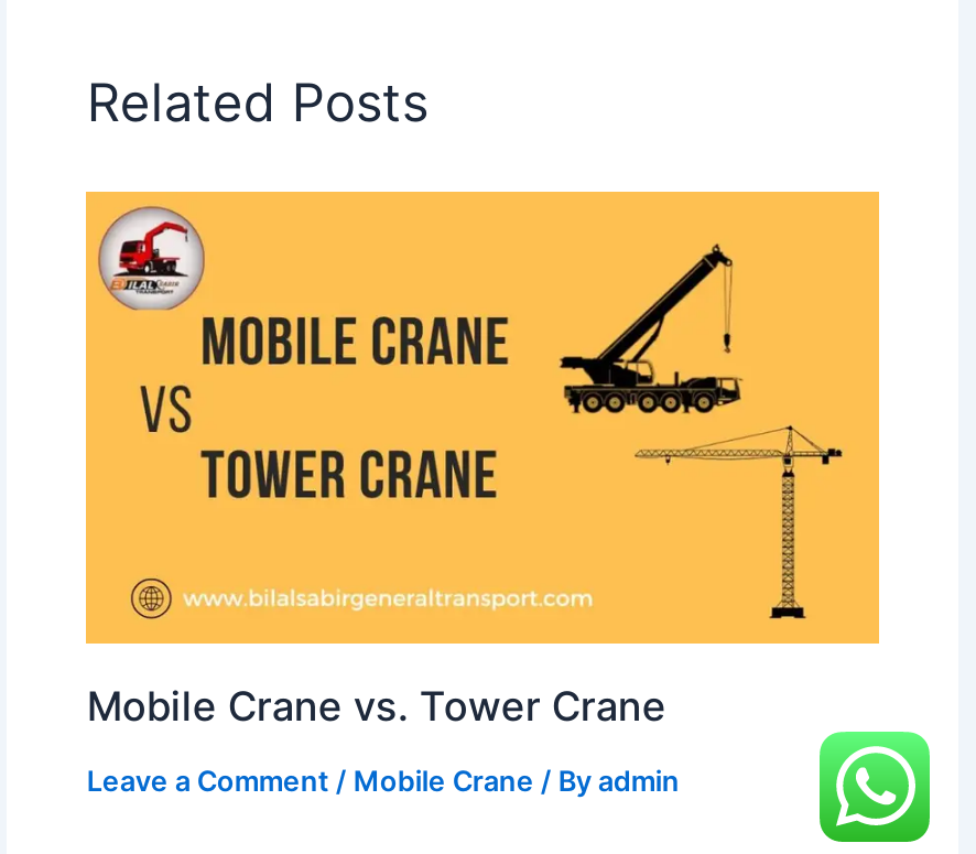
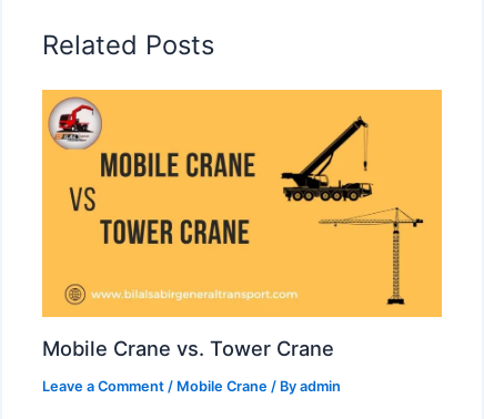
[817,729,932,844] [image] -> none

